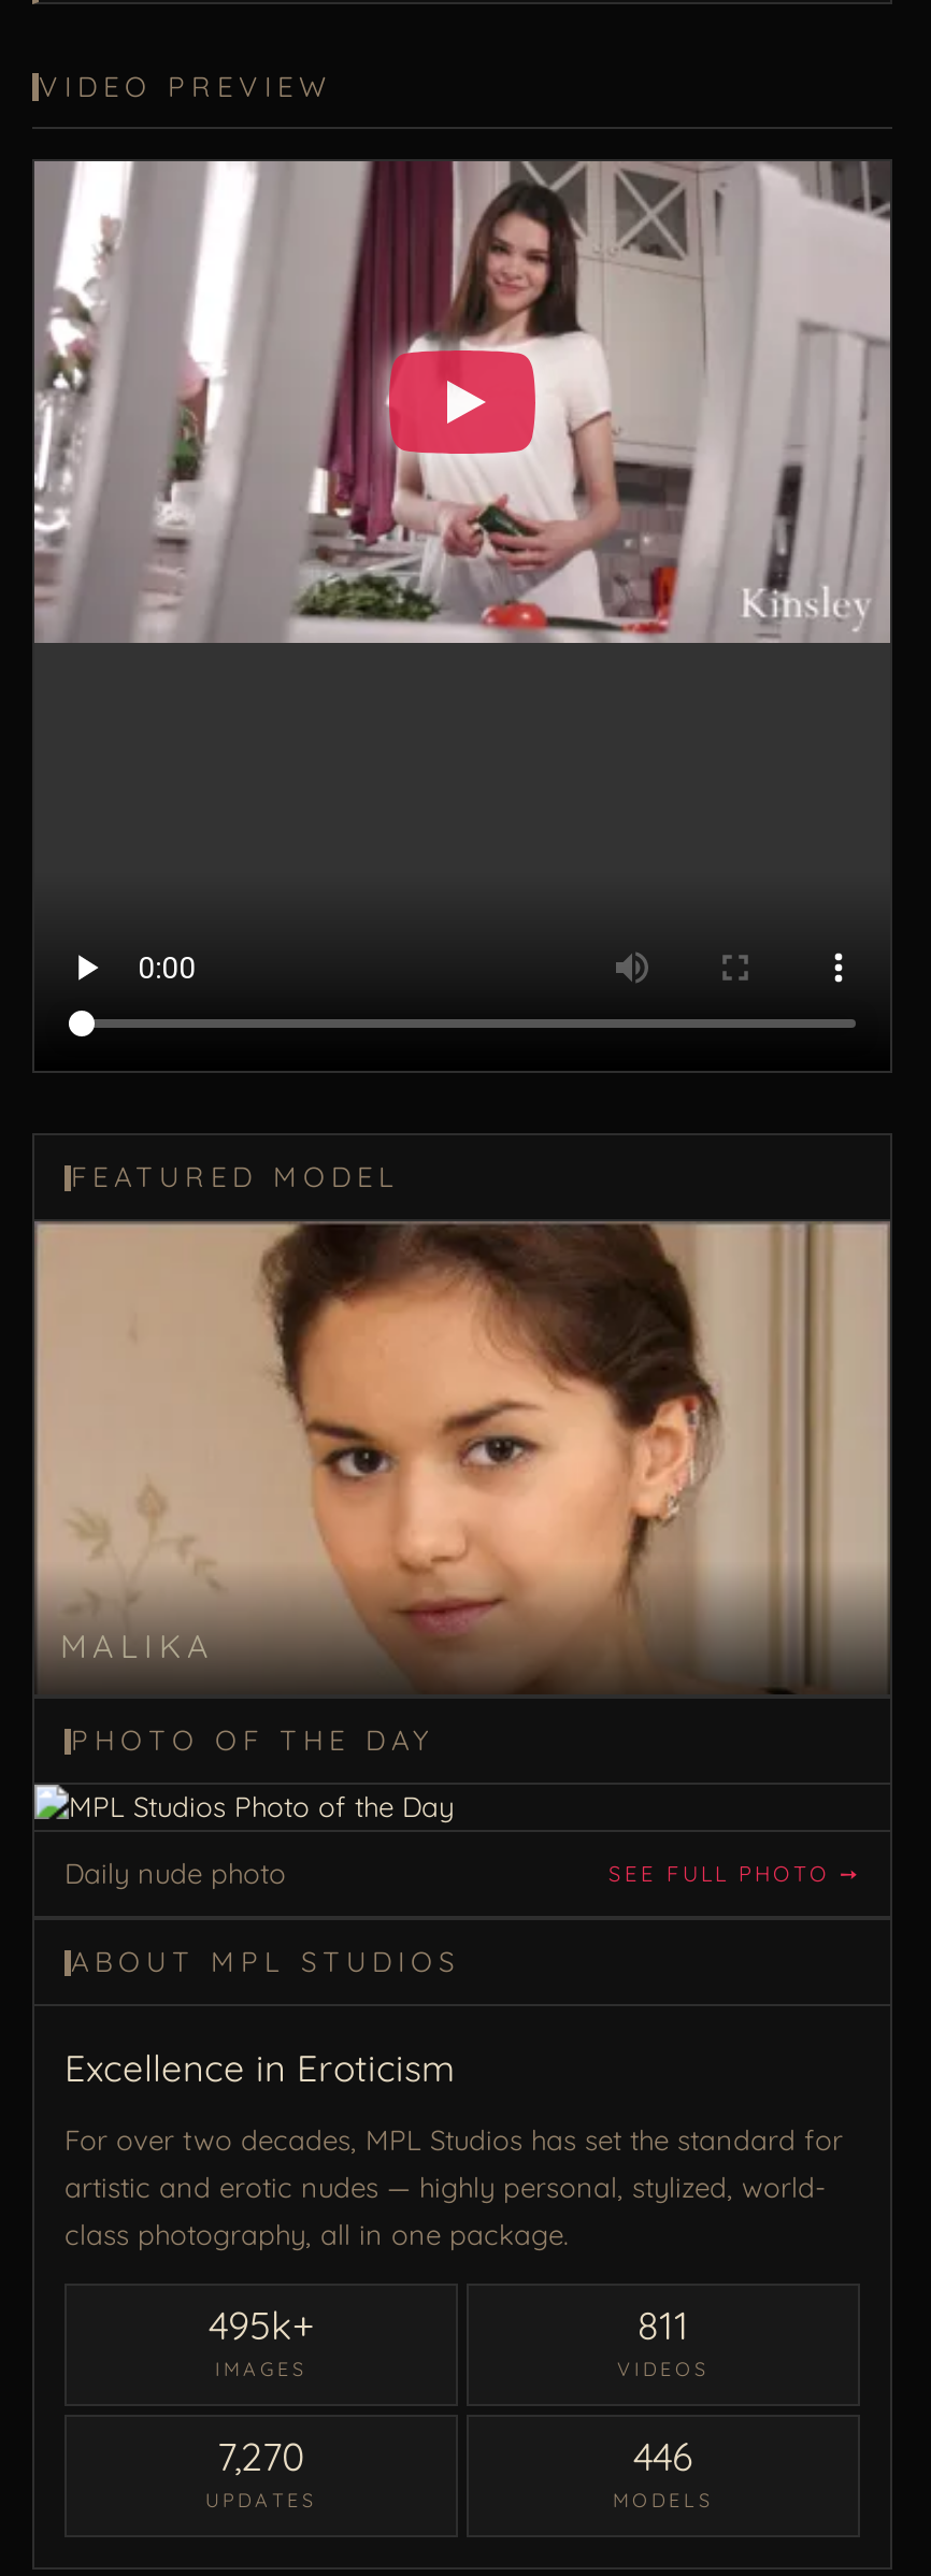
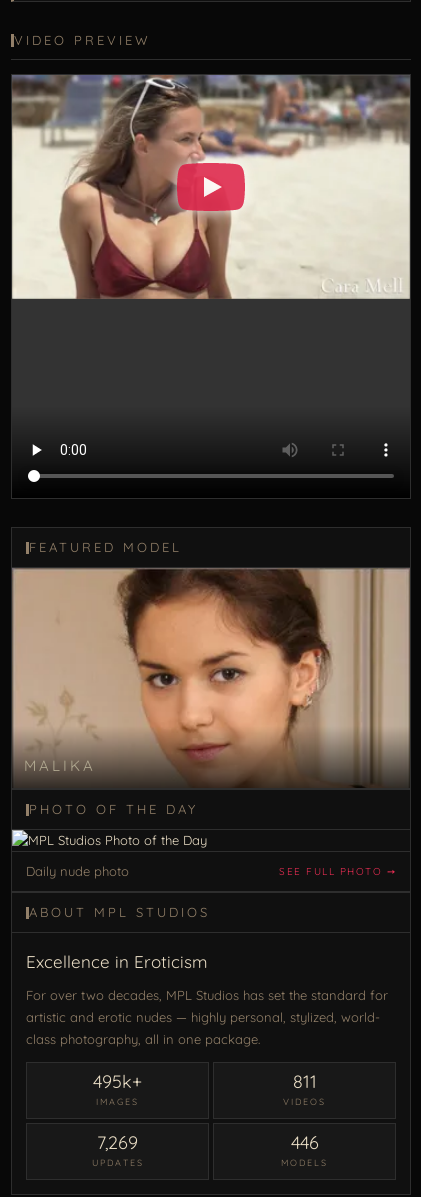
[32,159,890,645] [image] -> [12,74,410,299] [image]
[217,2433,305,2482] 7,270 -> [97,1131,138,1154] 7,269

